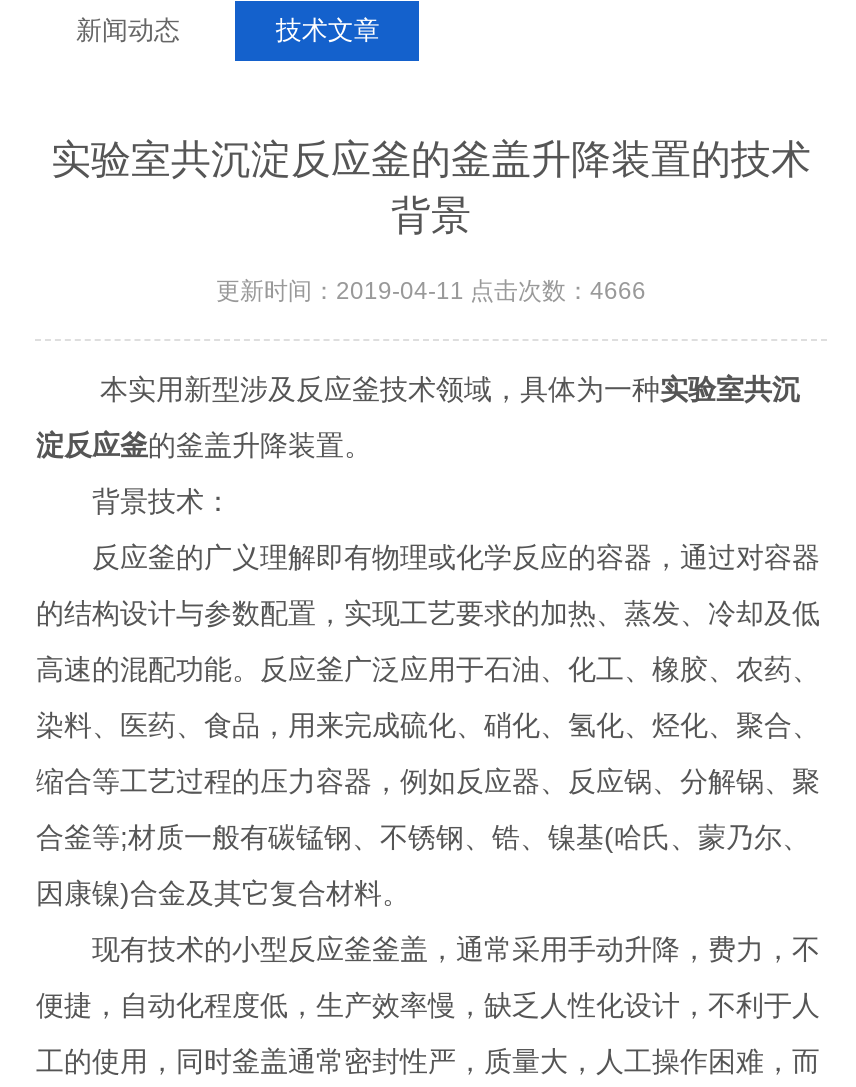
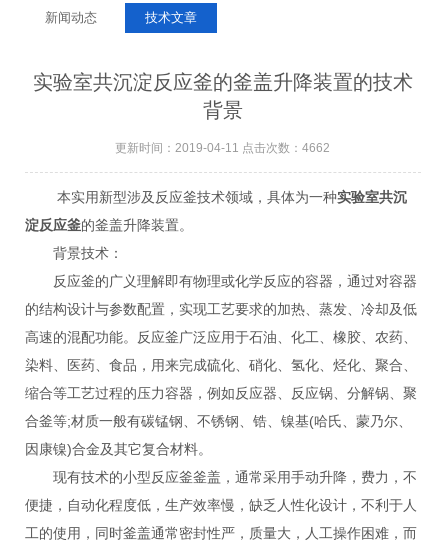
[216,278,646,306] 更新时间：2019-04-11 点击次数：4666 -> [115,141,330,155] 更新时间：2019-04-11 点击次数：4662

